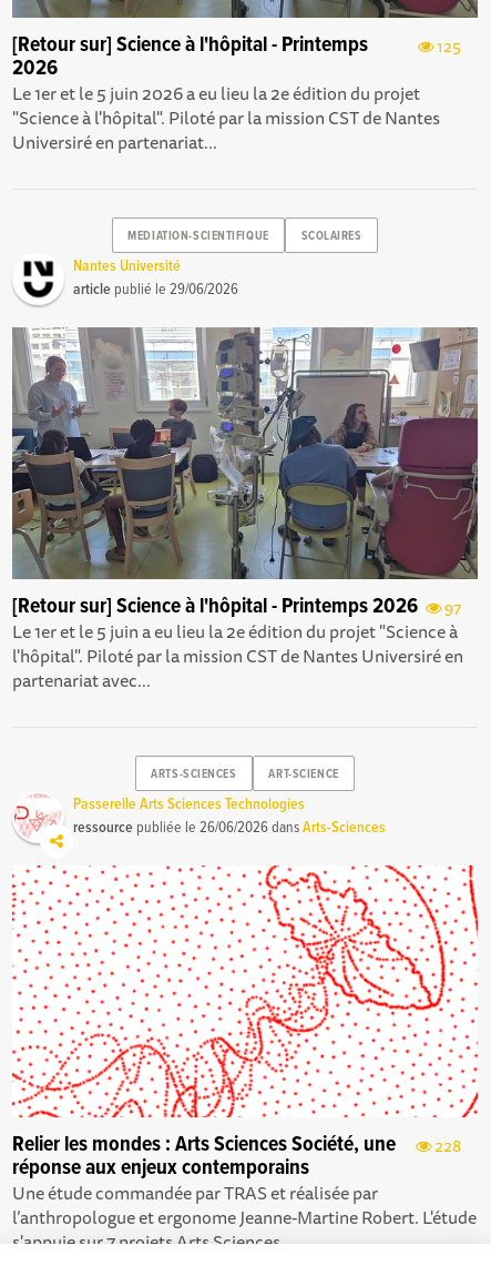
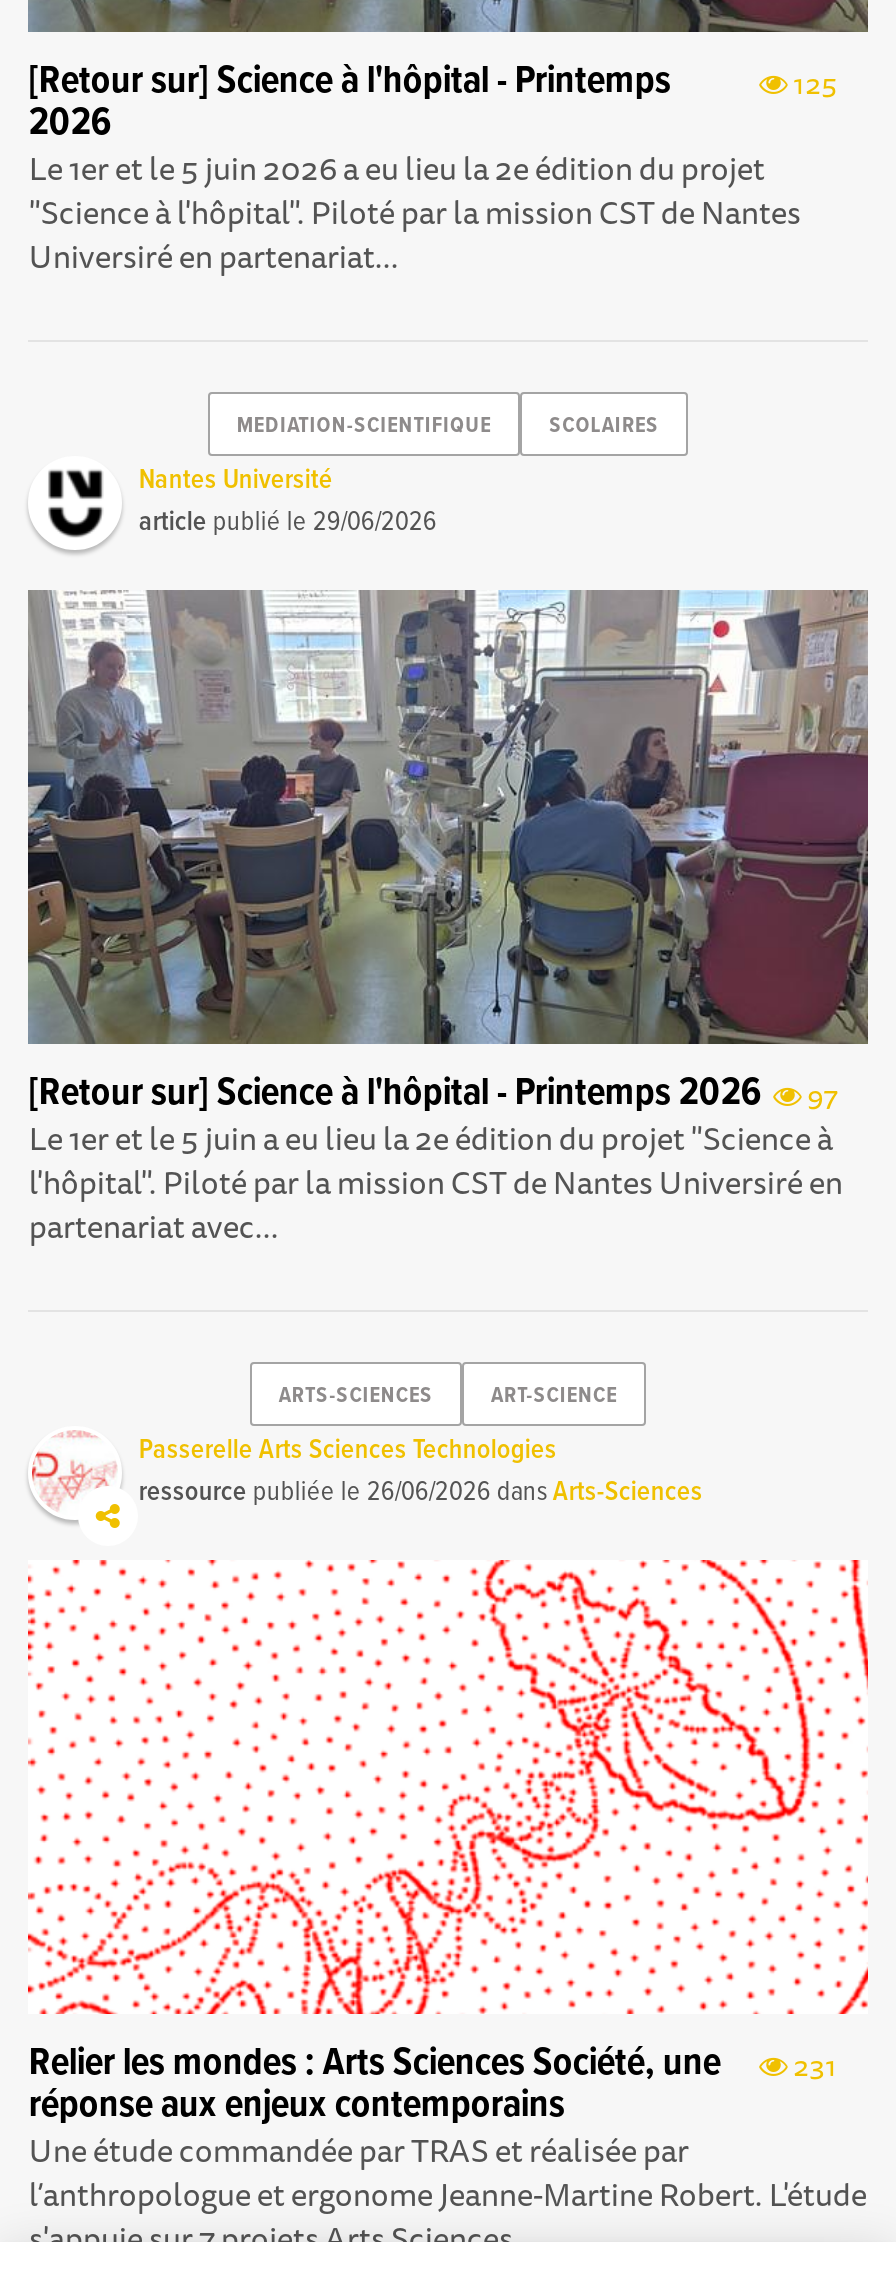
[13,1131,461,1160] Relier les mondes : Arts Sciences Société, une 228 -> [29,2039,837,2091] Relier les mondes : Arts Sciences Société, une 231

